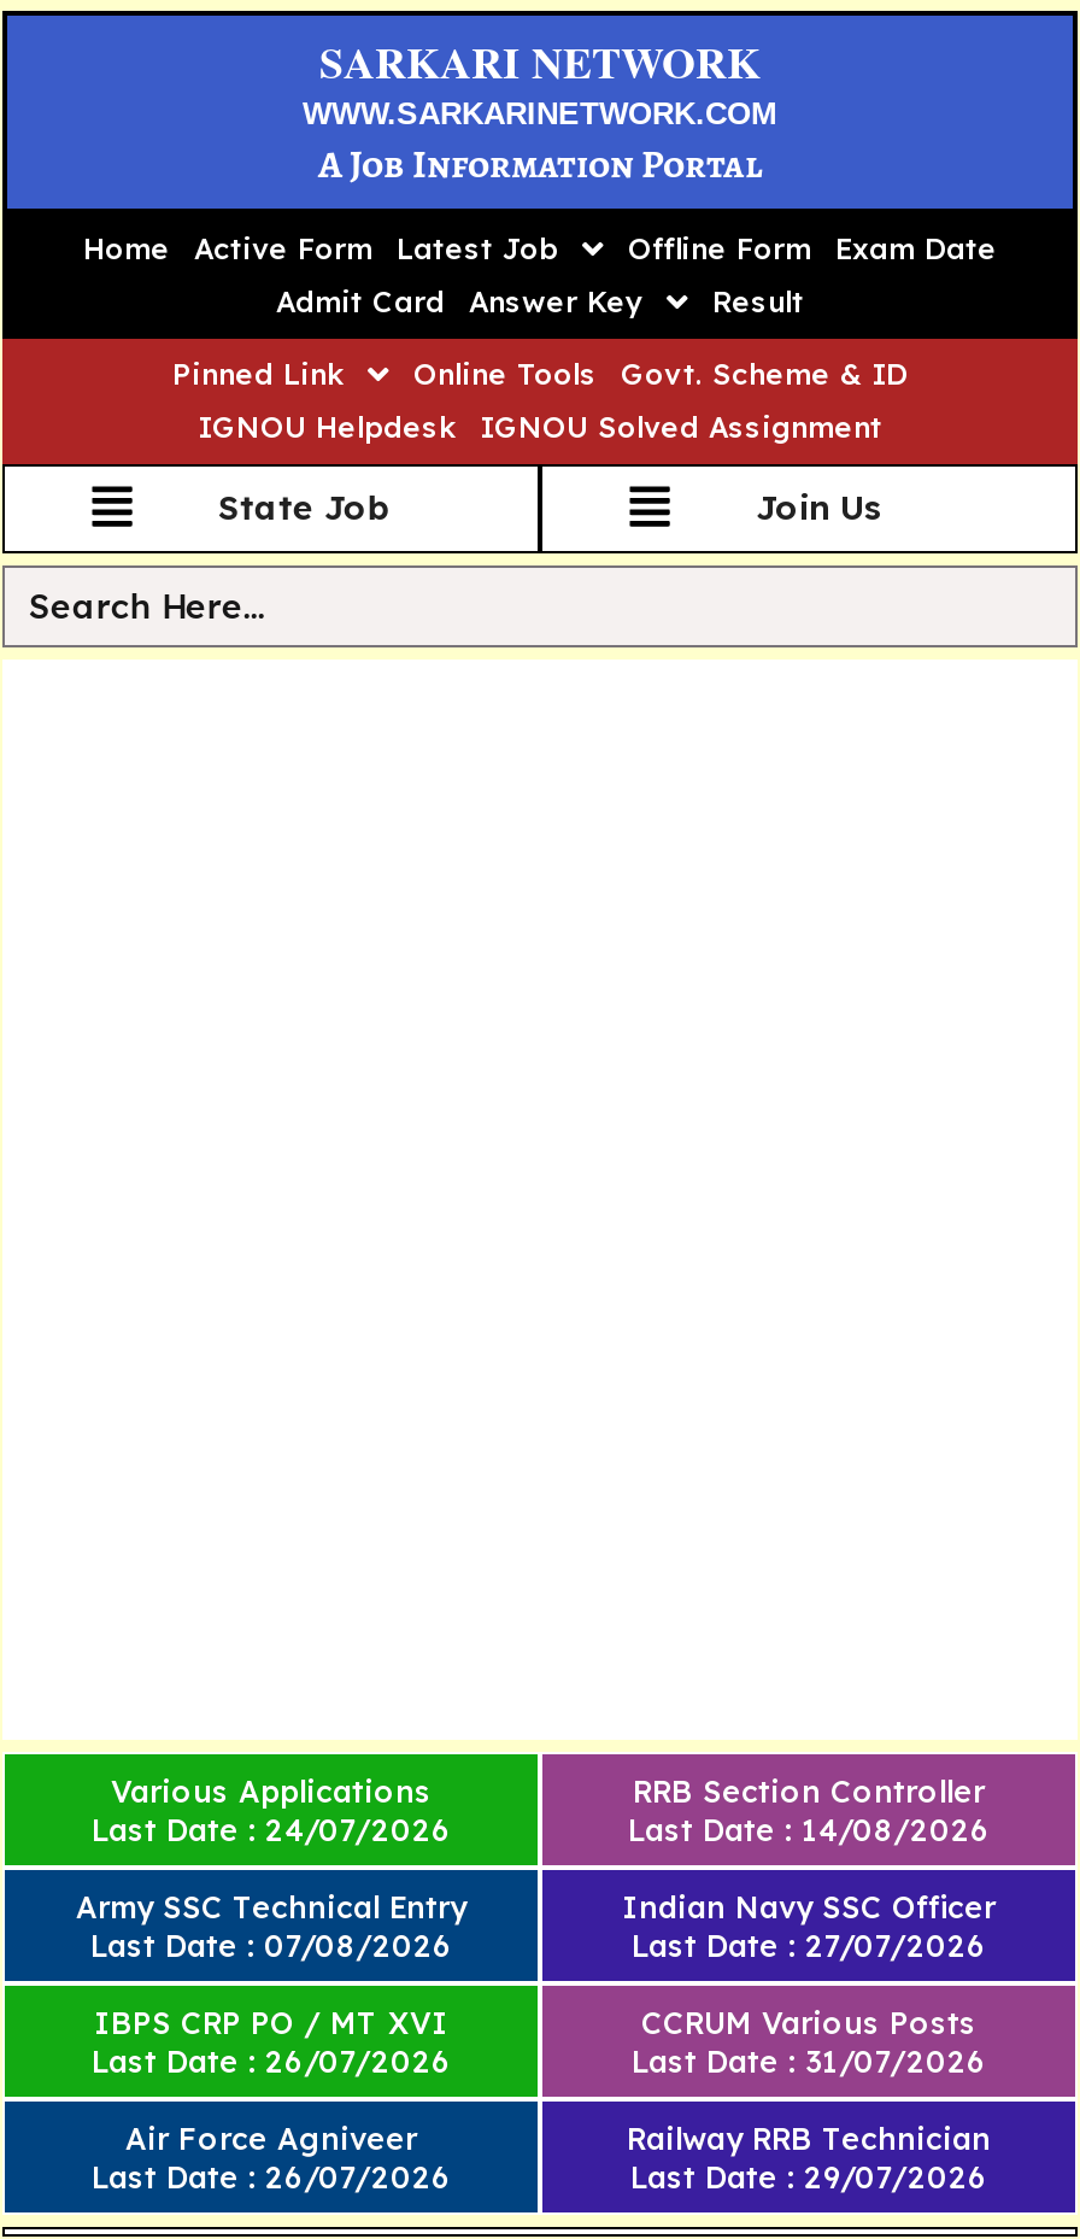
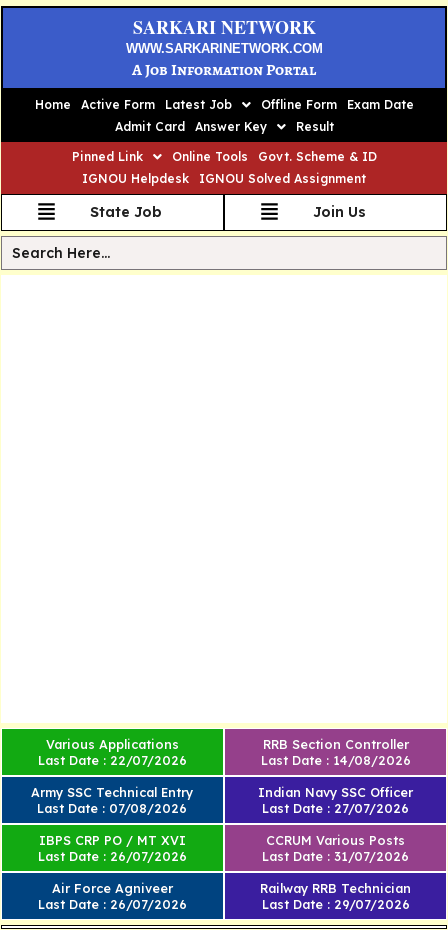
[91,1810,451,1849] Last Date : 24/07/2026 -> [38,752,187,768] Last Date : 22/07/2026

